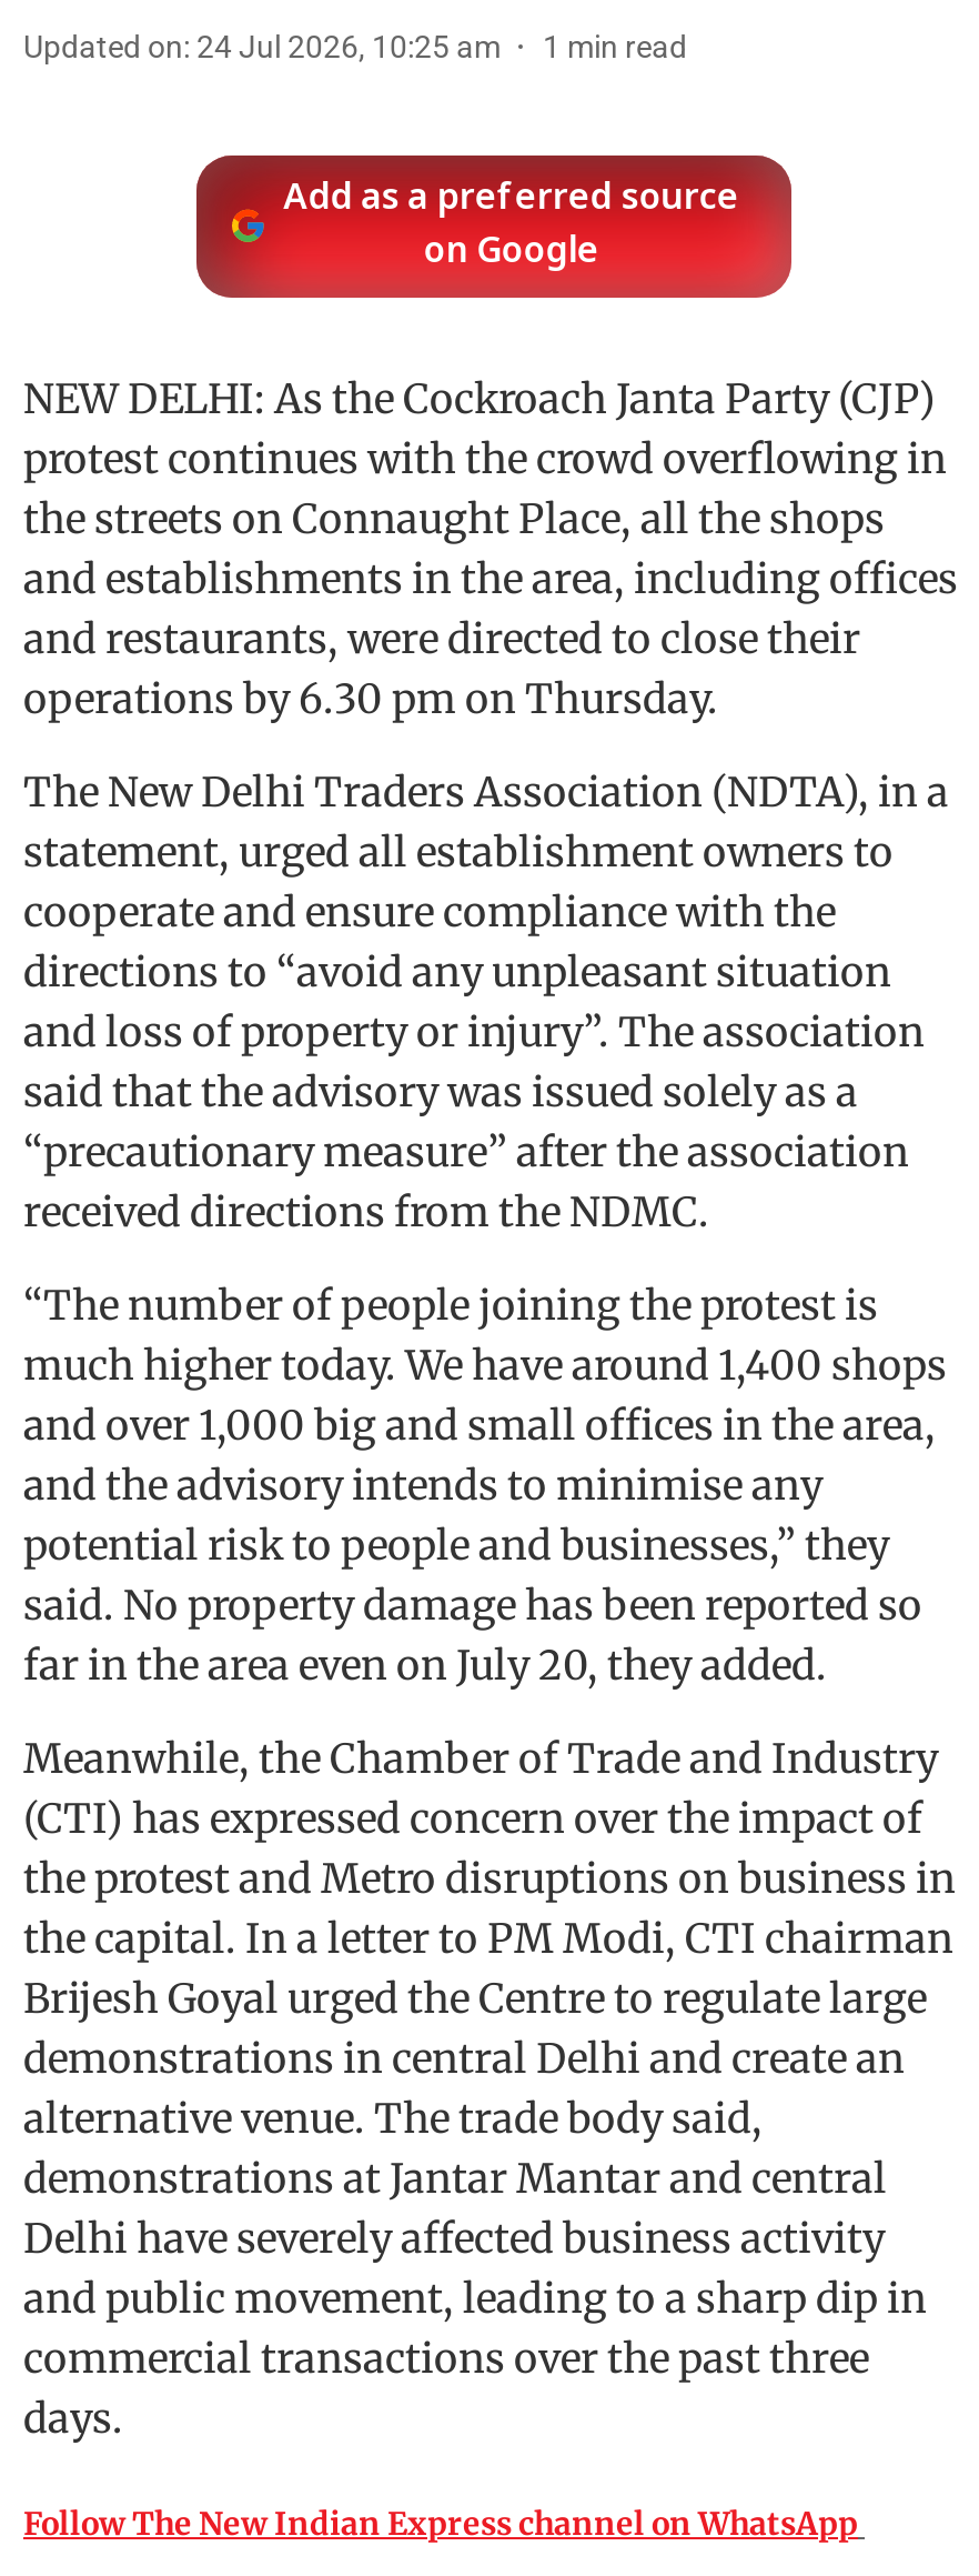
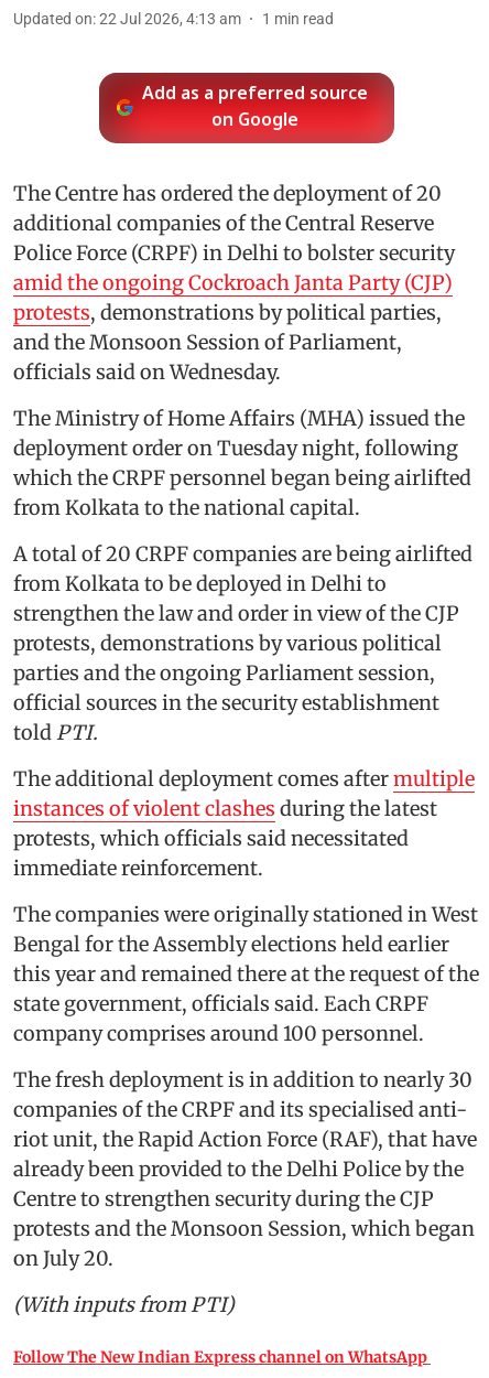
[23,30,501,65] Updated on: 24 Jul 2026, 10:25 am -> [13,10,241,28] Updated on: 22 Jul 2026, 4:13 am
[23,374,958,2445] NEW DELHI: As the Cockroach Janta Party (CJP) | protest continues with the crowd overflowing in | the streets on Connaught Place, all the shops | and establishments in the area, including offices | and restaurants, were directed to close their | operations by 6.30 pm on Thursday. | The New Delhi Traders Association (NDTA), in a | statement, urged all establishment owners to | cooperate and ensure compliance with the | directions to “avoid any unpleasant situation | and loss of property or injury”. The association | said that the advisory was issued solely as a | “precautionary measure” after the association | received directions from the NDMC. | “The number of people joining the protest is | much higher today. We have around 1,400 shops | and over 1,000 big and small offices in the area, | and the advisory intends to minimise any | potential risk to people and businesses,” they | said. No property damage has been reported so | far in the area even on July 20, they added. | Meanwhile, the Chamber of Trade and Industry | (CTI) has expressed concern over the impact of | the protest and Metro disruptions on business in | the capital. In a letter to PM Modi, CTI chairman | Brijesh Goyal urged the Centre to regulate large | demonstrations in central Delhi and create an | alternative venue. The trade body said, | demonstrations at Jantar Mantar and central | Delhi have severely affected business activity | and public movement, leading to a sharp dip in | commercial transactions over the past three | days. -> [13,181,479,1318] The Centre has ordered the deployment of 20 | additional companies of the Central Reserve | Police Force (CRPF) in Delhi to bolster security | amid the ongoing Cockroach Janta Party (CJP) | protests, demonstrations by political parties, | and the Monsoon Session of Parliament, | officials said on Wednesday. | The Ministry of Home Affairs (MHA) issued the | deployment order on Tuesday night, following | which the CRPF personnel began being airlifted | from Kolkata to the national capital. | A total of 20 CRPF companies are being airlifted | from Kolkata to be deployed in Delhi to | strengthen the law and order in view of the CJP | protests, demonstrations by various political | parties and the ongoing Parliament session, | official sources in the security establishment | told PTI. | The additional deployment comes after multiple | instances of violent clashes during the latest | protests, which officials said necessitated | immediate reinforcement. | The companies were originally stationed in West | Bengal for the Assembly elections held earlier | this year and remained there at the request of the | state government, officials said. Each CRPF | company comprises around 100 personnel. | The fresh deployment is in addition to nearly 30 | companies of the CRPF and its specialised anti- | riot unit, the Rapid Action Force (RAF), that have | already been provided to the Delhi Police by the | Centre to strengthen security during the CJP | protests and the Monsoon Session, which began | on July 20. | (With inputs from PTI)

